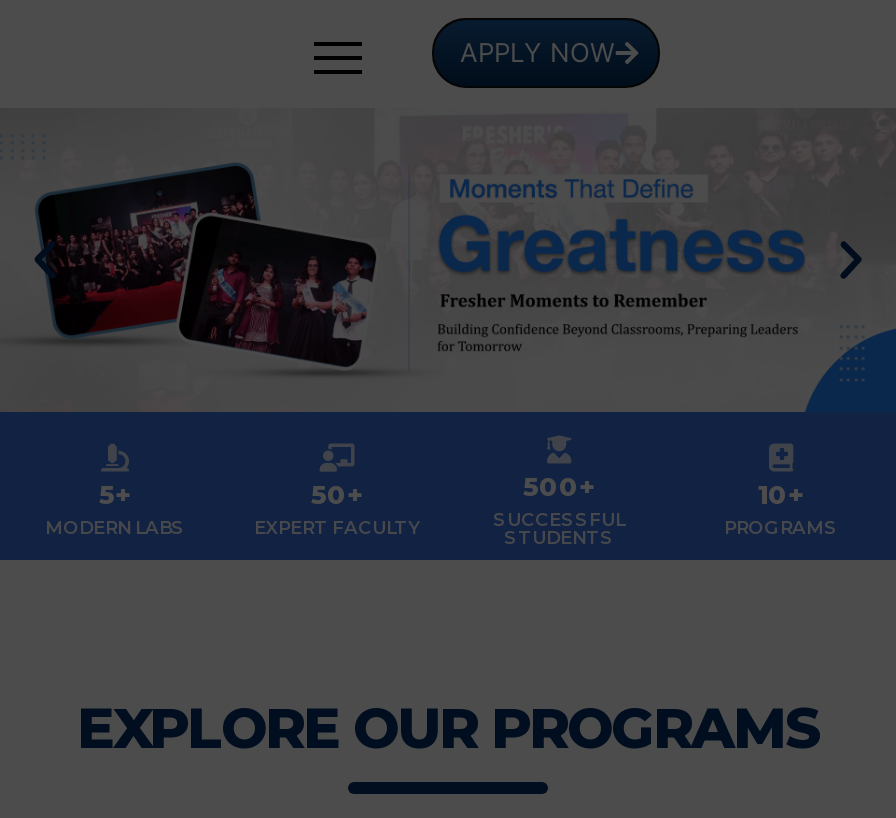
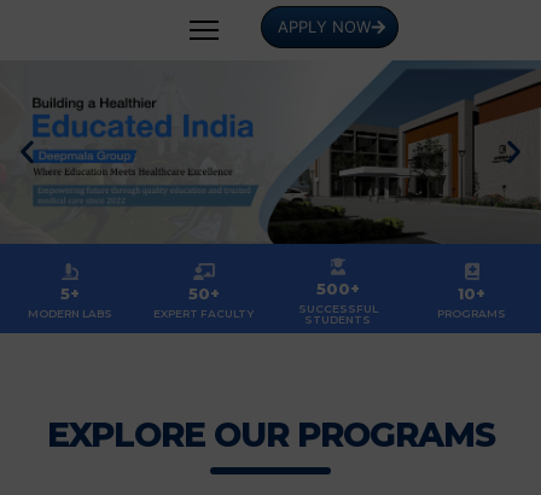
[6,110,890,414] [image] -> [4,60,537,245] [image]

